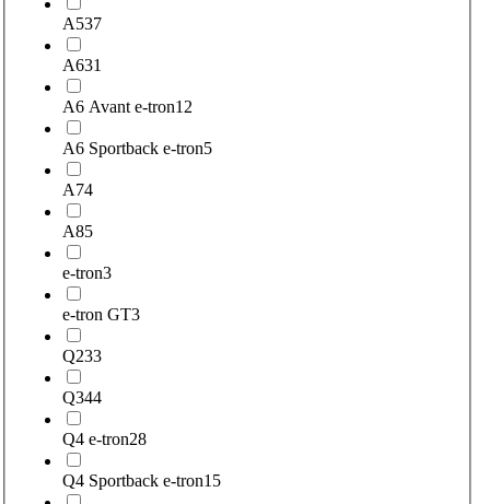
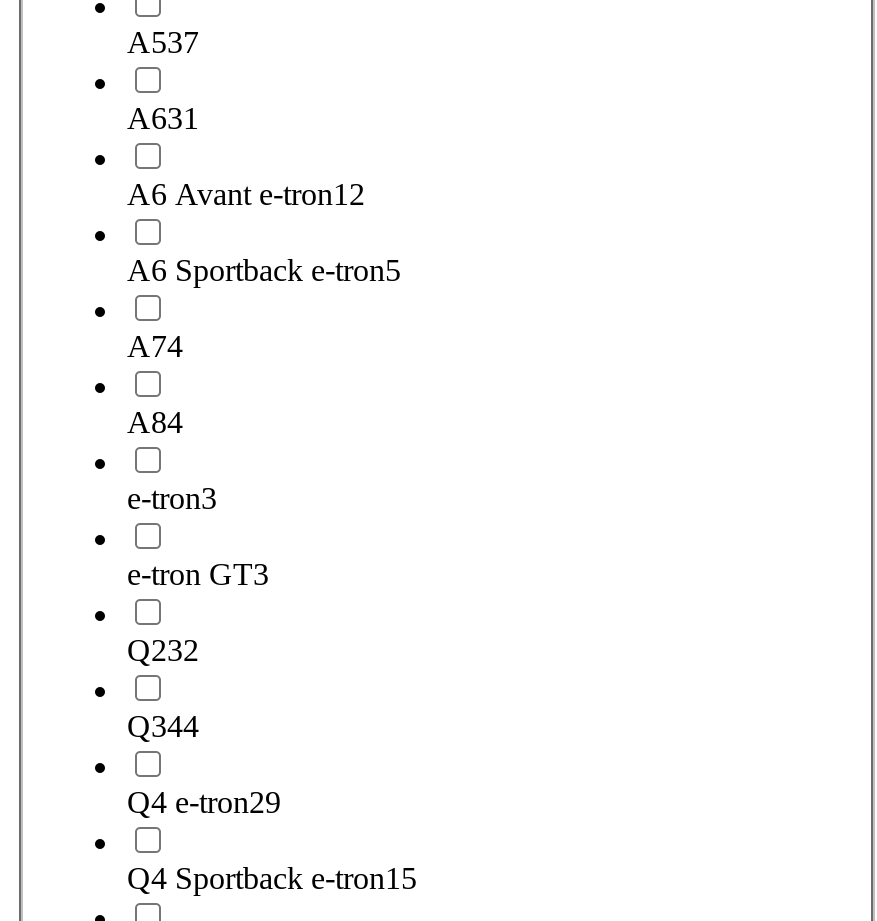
[62,221,93,240] A85 -> [127,404,183,438] A84
[62,346,102,365] Q233 -> [127,632,199,666] Q232
[62,429,147,448] Q4 e-tron28 -> [127,784,281,818] Q4 e-tron29

